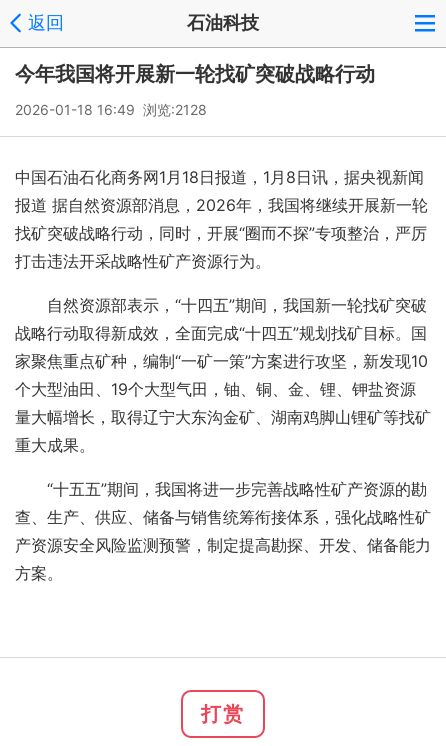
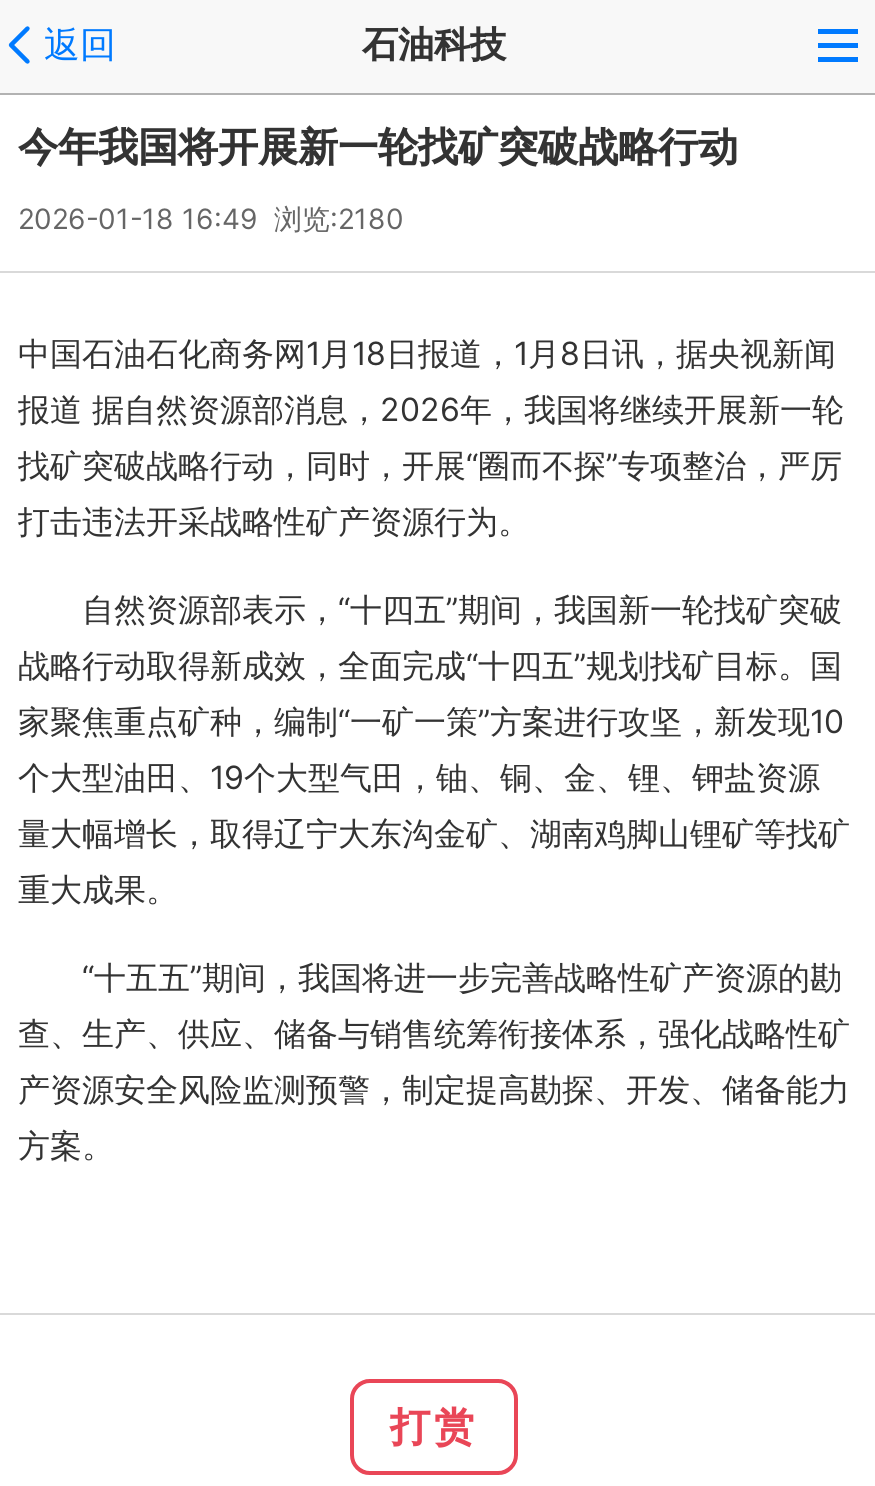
[15,101,207,118] 2026-01-18 16:49 浏览:2128 -> [18,201,404,235] 2026-01-18 16:49 浏览:2180

